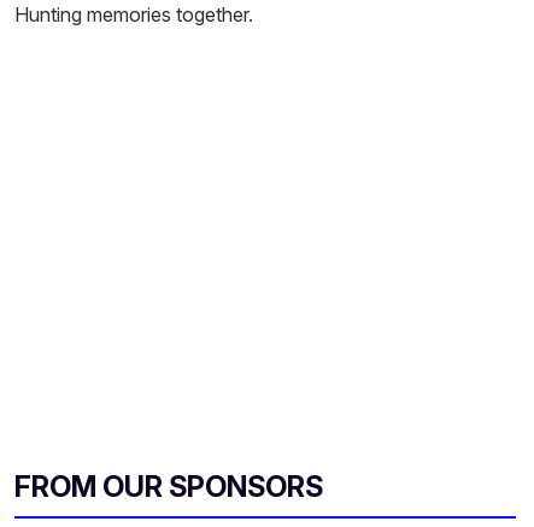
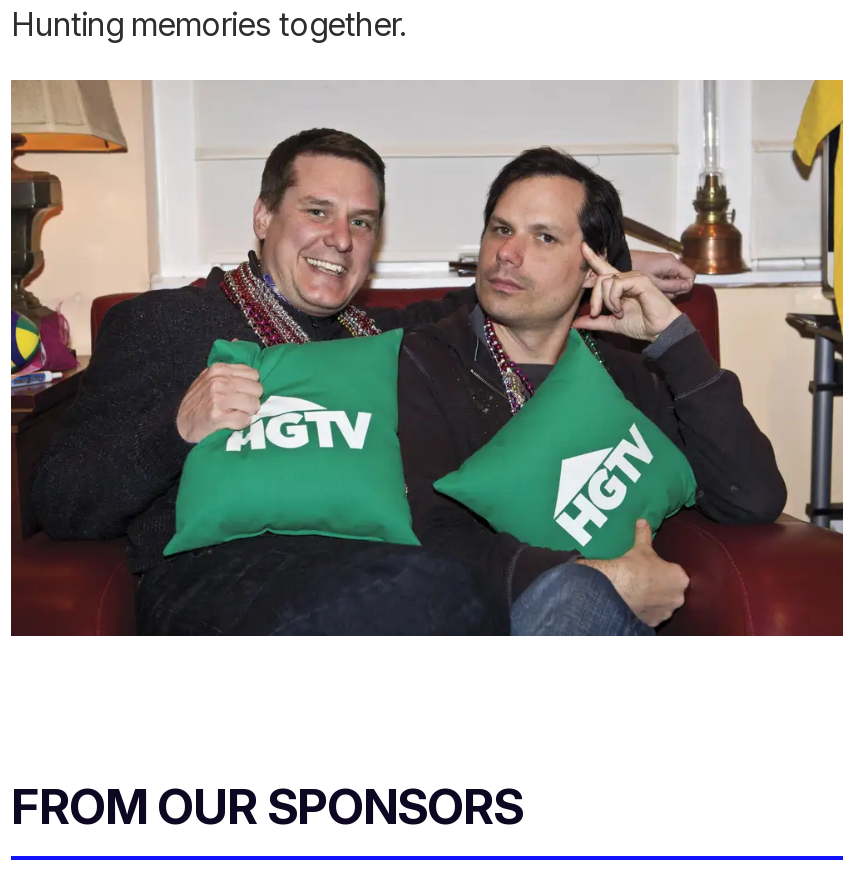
none -> [9,78,845,638] [image]

